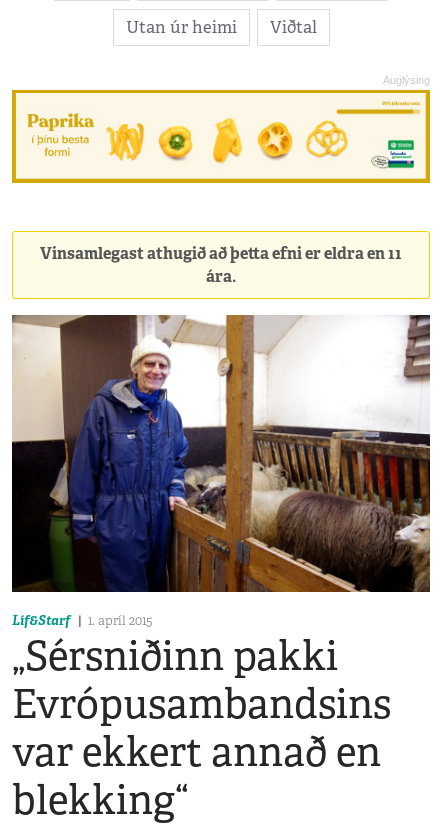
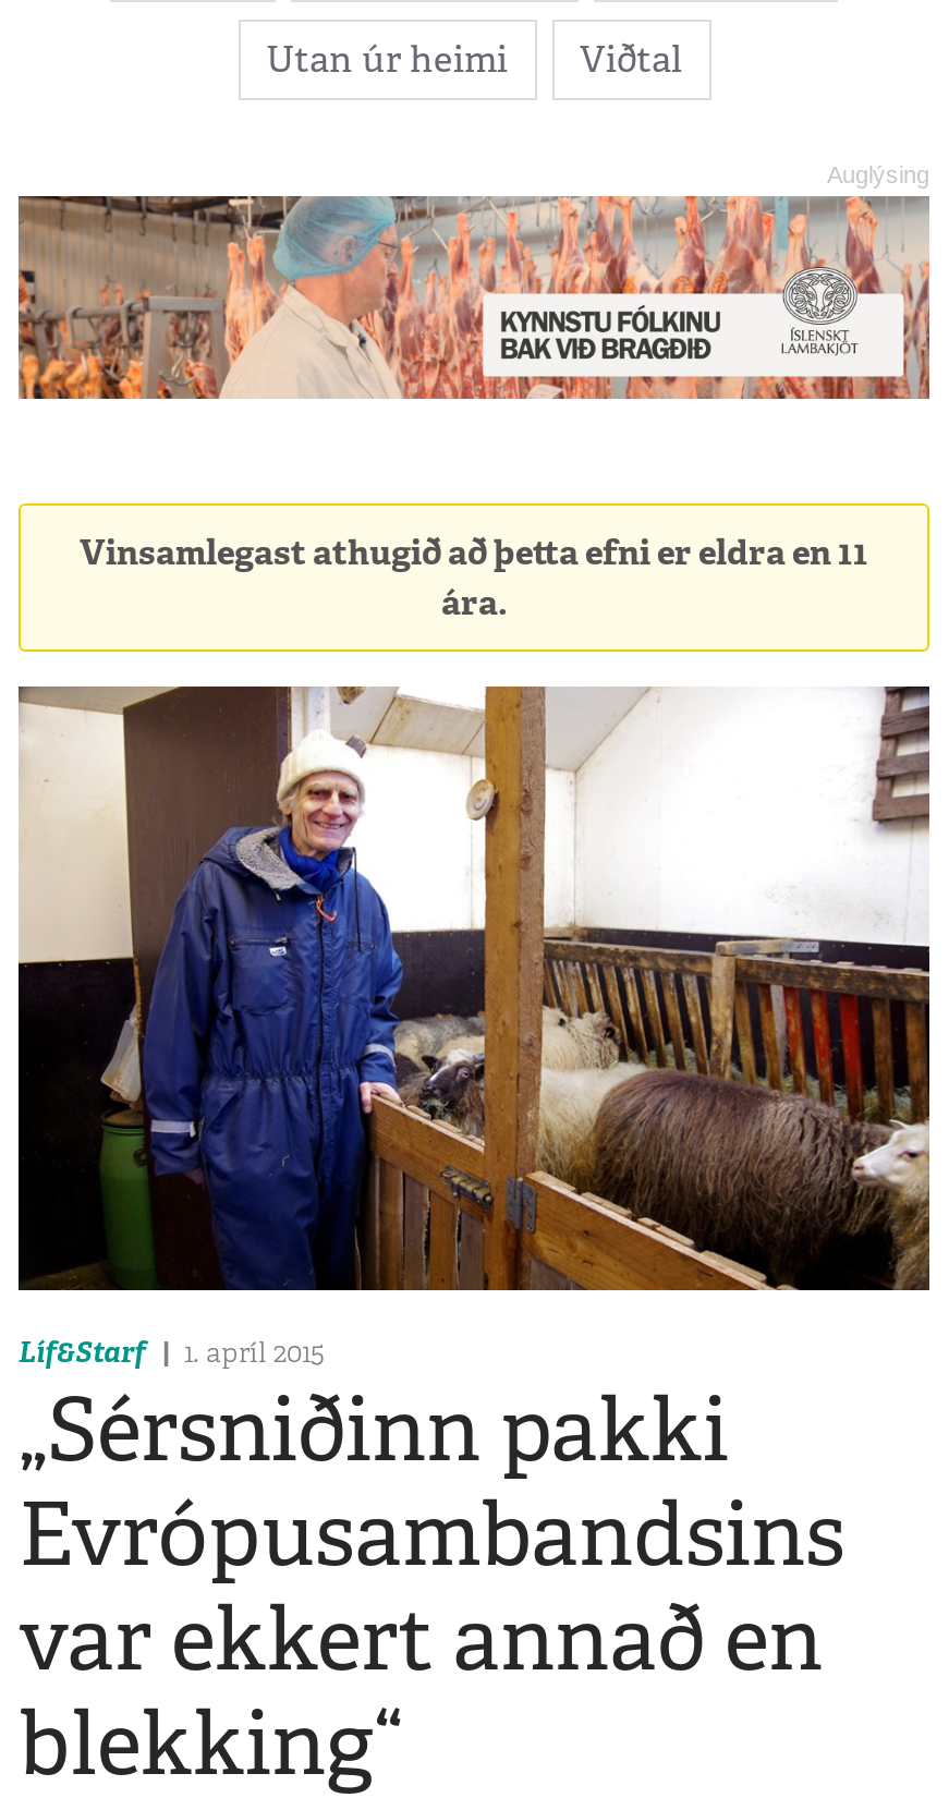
[11,89,431,184] [image] -> [16,194,932,401] [image]

